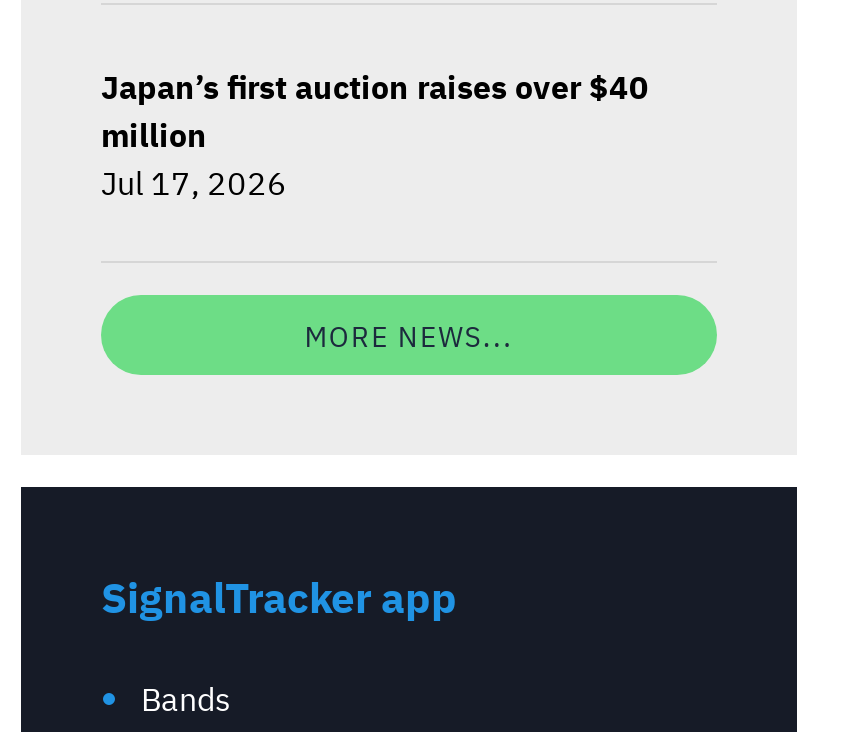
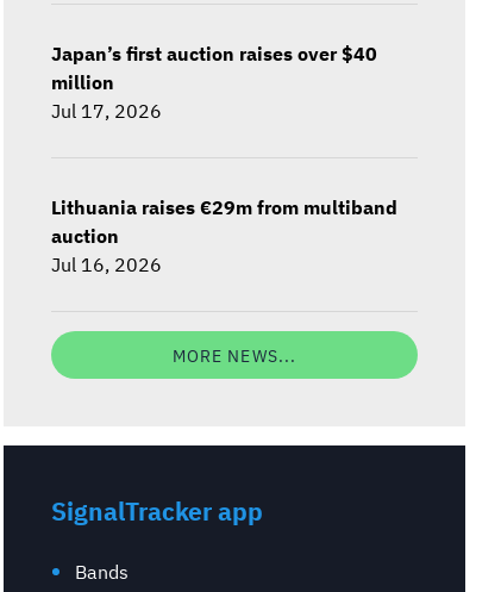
none -> [51,193,397,276] Lithuania raises €29m from multiband | auction | Jul 16, 2026

